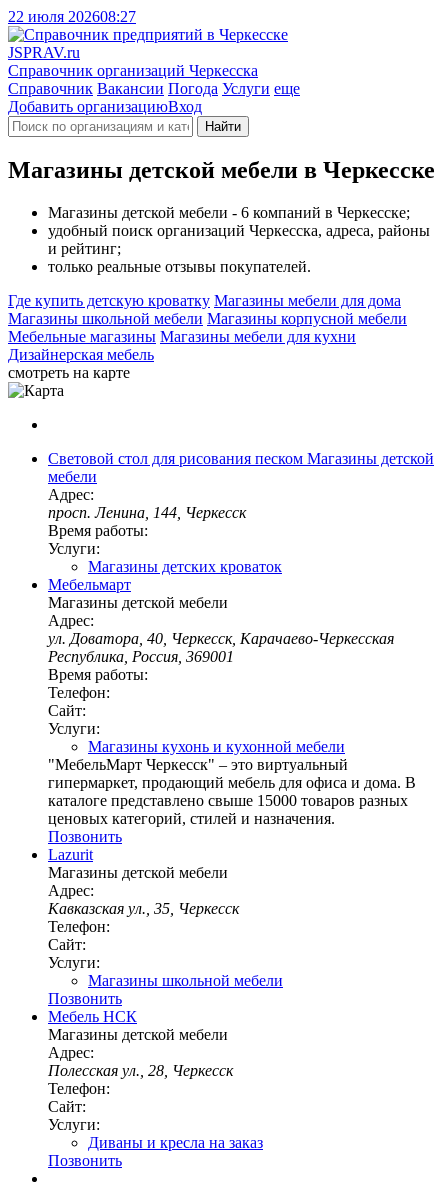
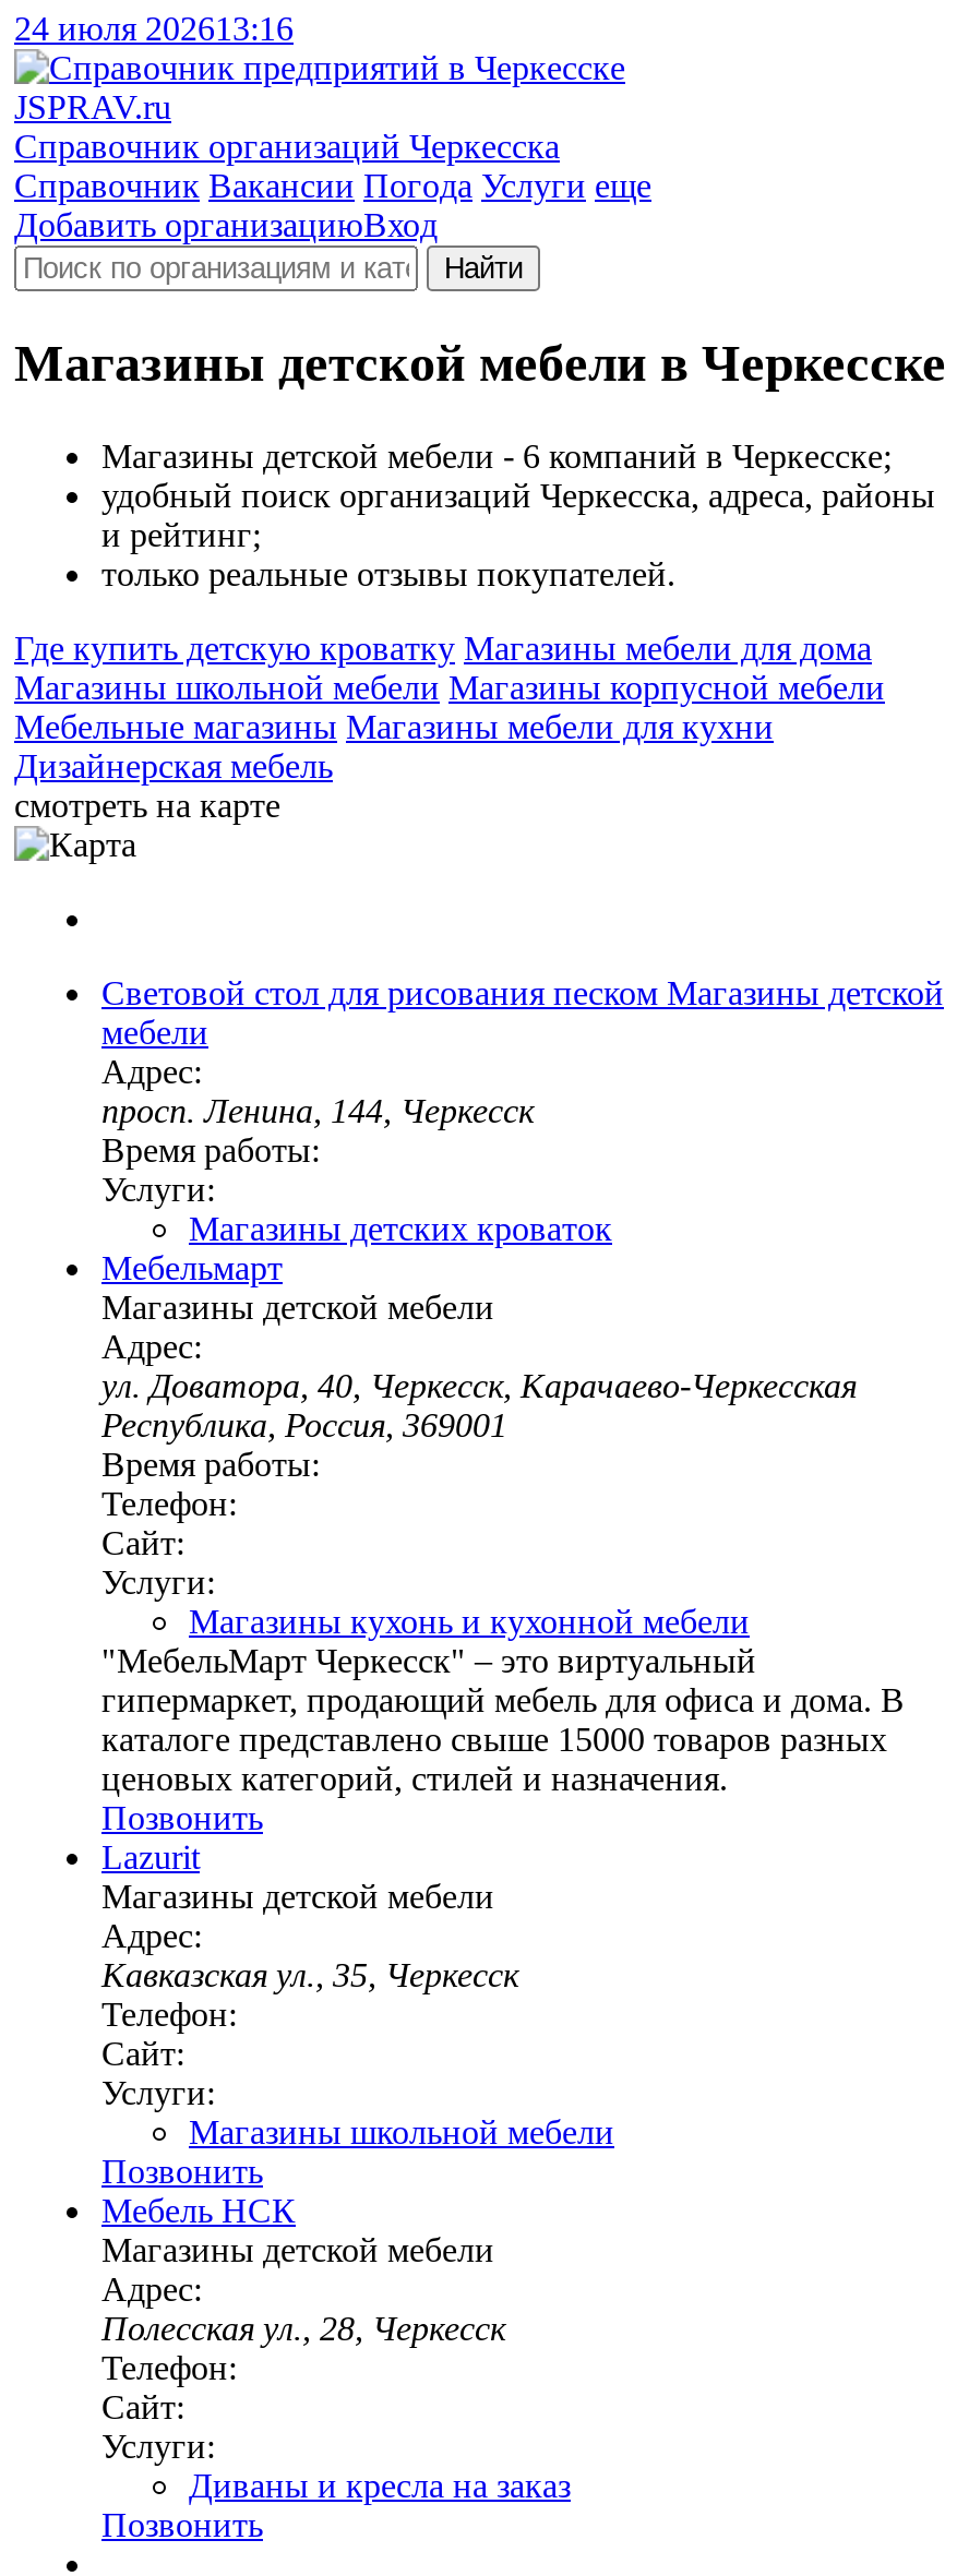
[8,8,136,25] 22 июля 202608:27 -> [14,10,294,47] 24 июля 202613:16

